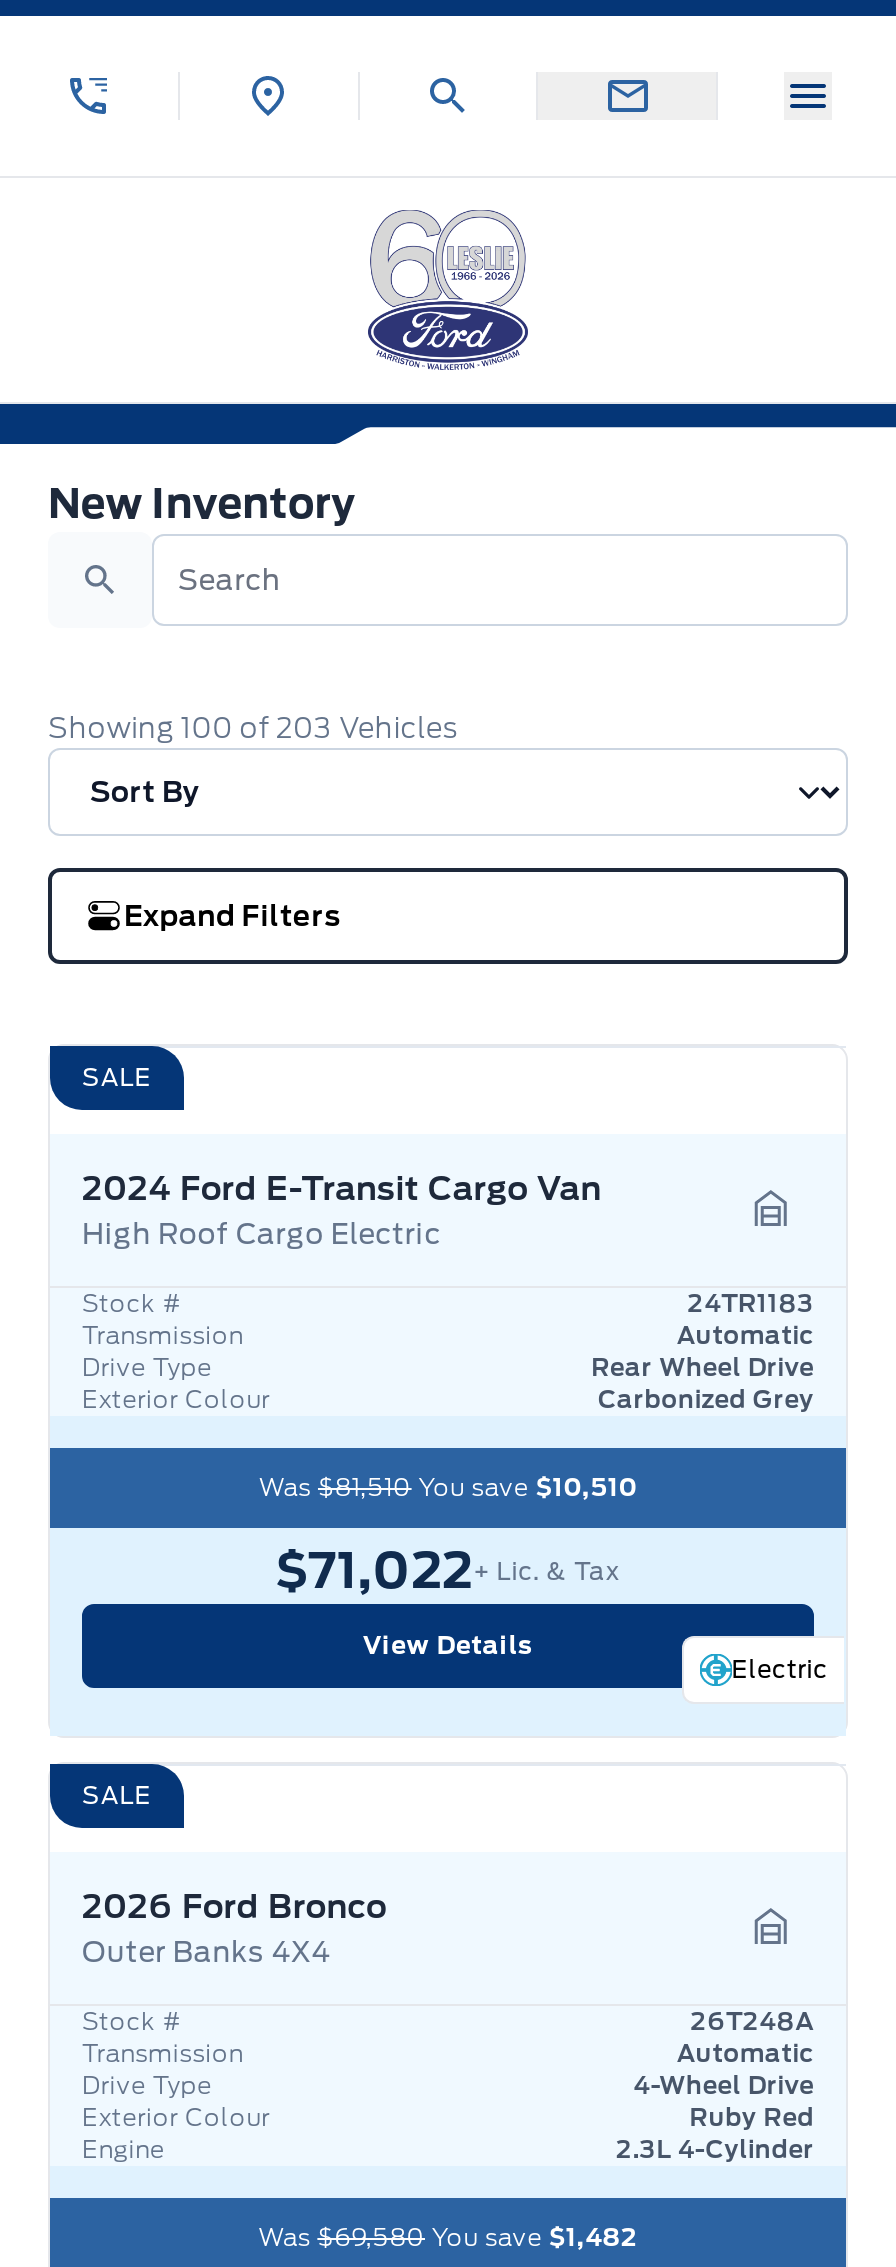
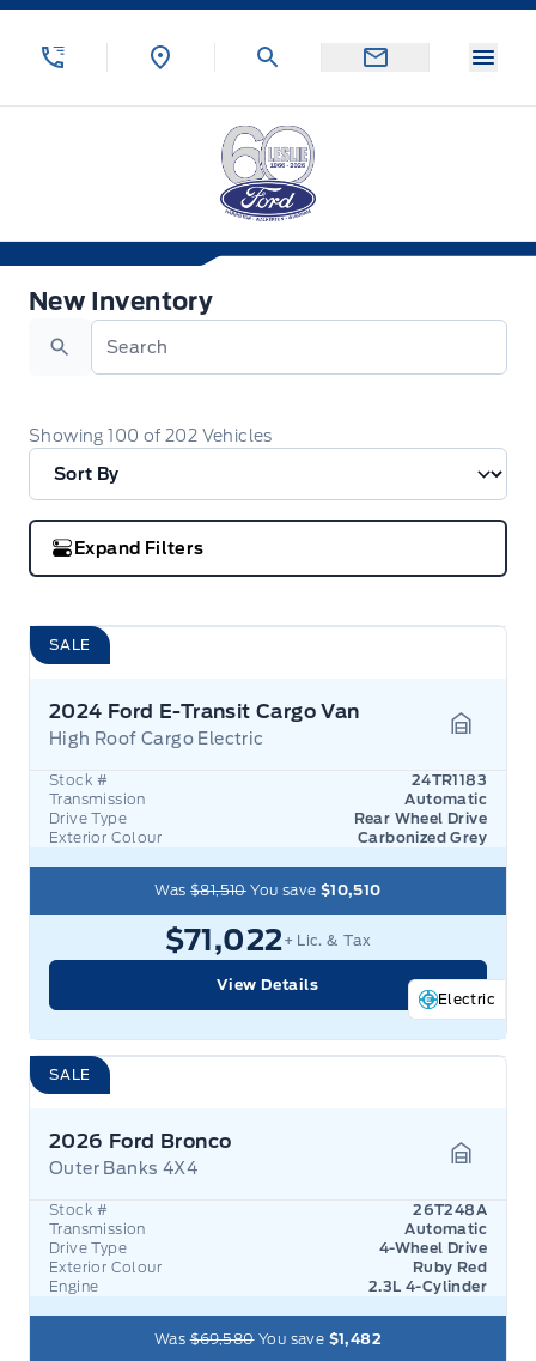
[48,712,458,744] Showing 100 of 203 Vehicles -> [29,426,273,445] Showing 100 of 202 Vehicles

